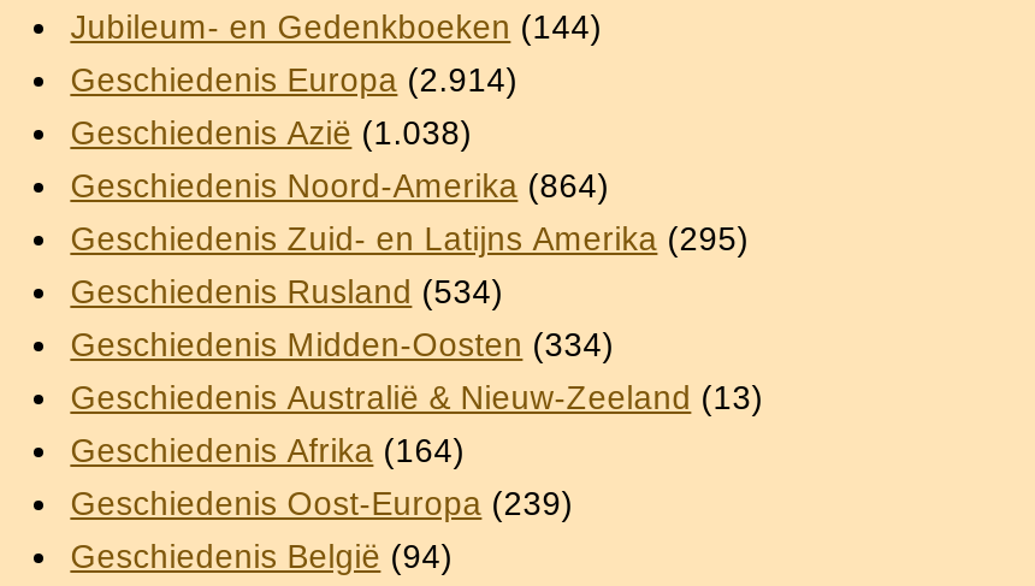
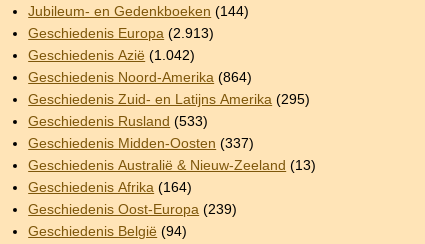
[70,62,518,98] Geschiedenis Europa (2.914) -> [28,26,214,41] Geschiedenis Europa (2.913)
[70,115,472,151] Geschiedenis Azië (1.038) -> [28,48,195,63] Geschiedenis Azië (1.042)
[70,274,504,310] Geschiedenis Rusland (534) -> [28,114,208,129] Geschiedenis Rusland (533)
[70,327,614,363] Geschiedenis Midden-Oosten (334) -> [28,136,254,151] Geschiedenis Midden-Oosten (337)

